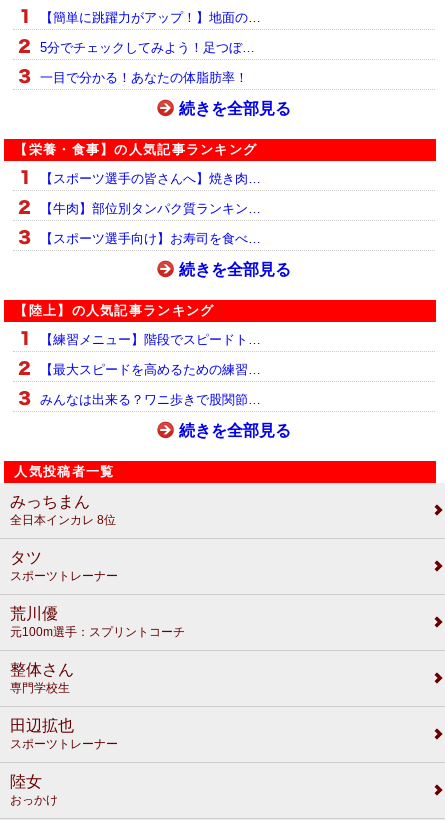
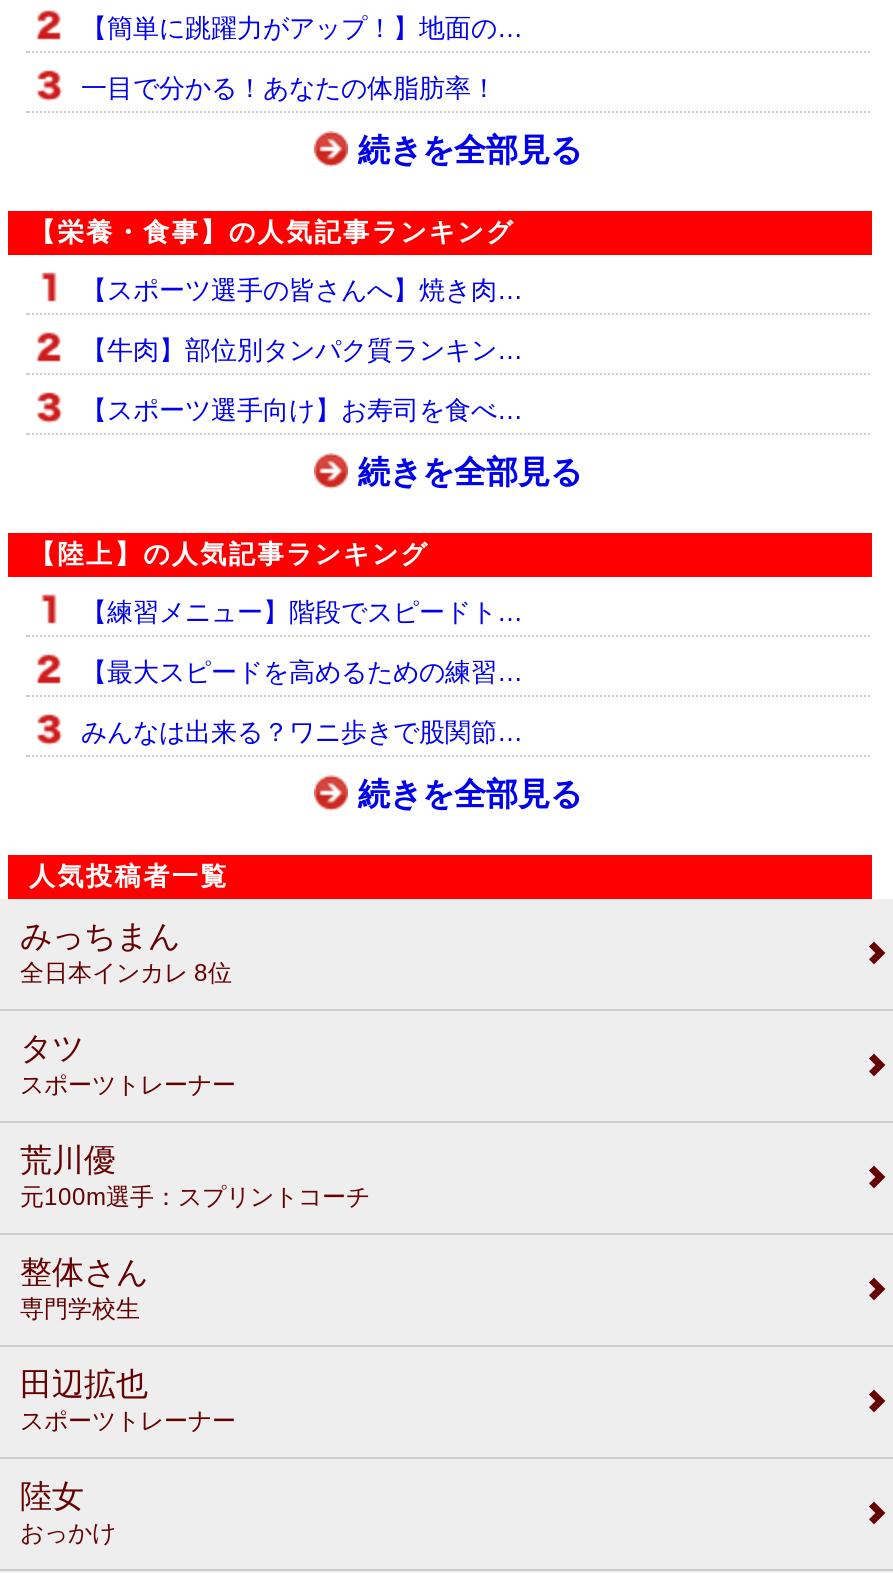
[40,40,255,55] 5分でチェックしてみよう！足つぼ… -> none

